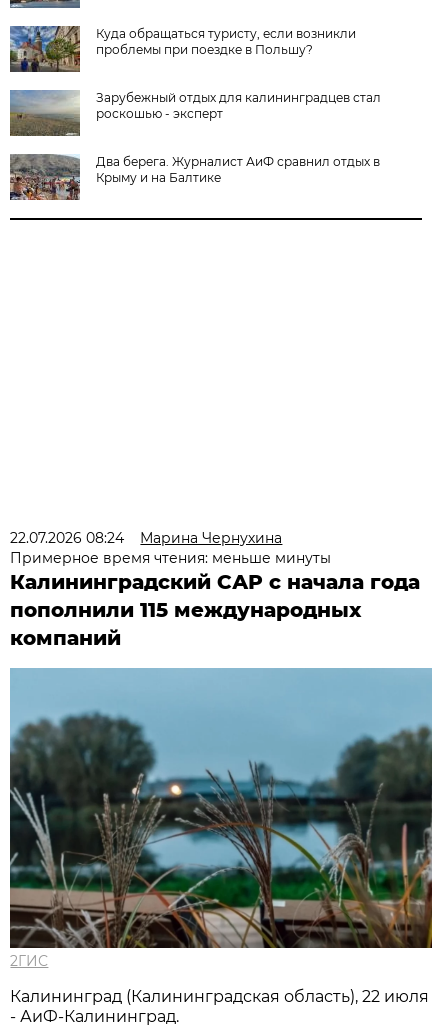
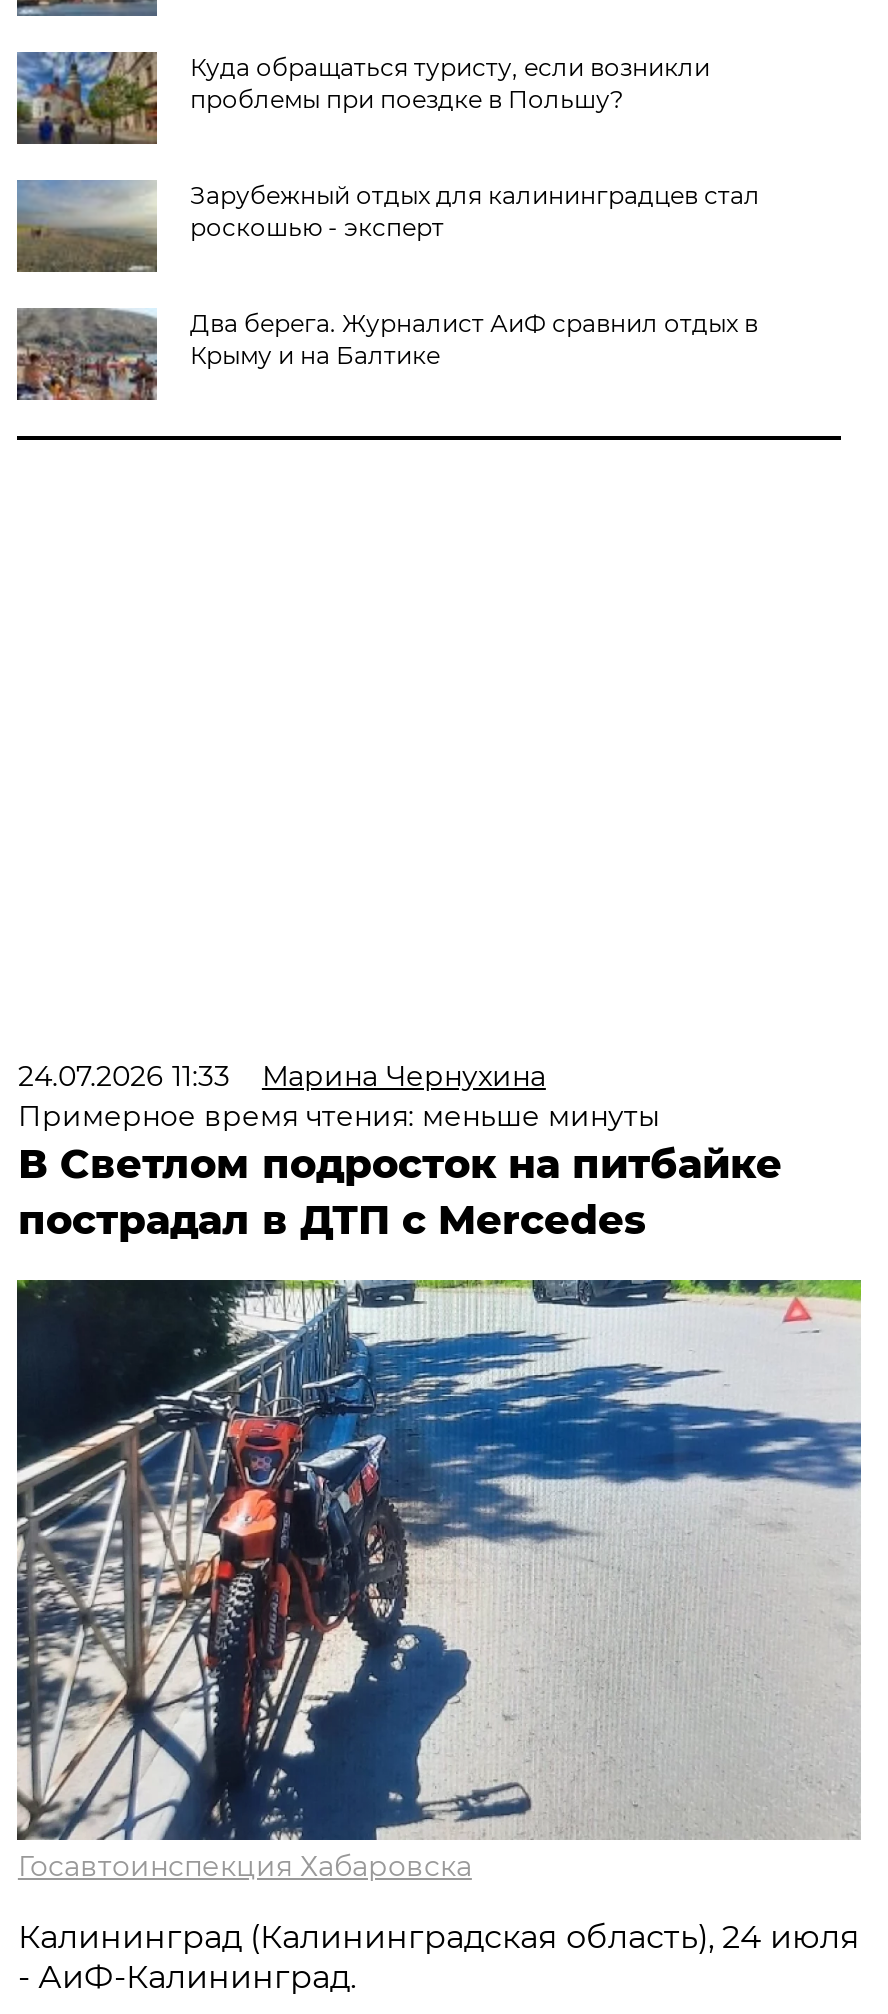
[10,529,282,547] 22.07.2026 08:24 Марина Чернухина -> [18,1058,546,1094] 24.07.2026 11:33 Марина Чернухина
[10,570,420,650] Калининградский САР с начала года | пополнили 115 международных | компаний -> [18,1140,782,1244] В Светлом подросток на питбайке | пострадал в ДТП с Mercedes
[9,667,433,970] [image] | 2ГИС -> [15,1278,863,1884] [image] | Госавтоинспекция Хабаровска
[10,987,429,1006] Калининград (Калининградская область), 22 июля -> [18,1918,860,1956] Калининград (Калининградская область), 24 июля

